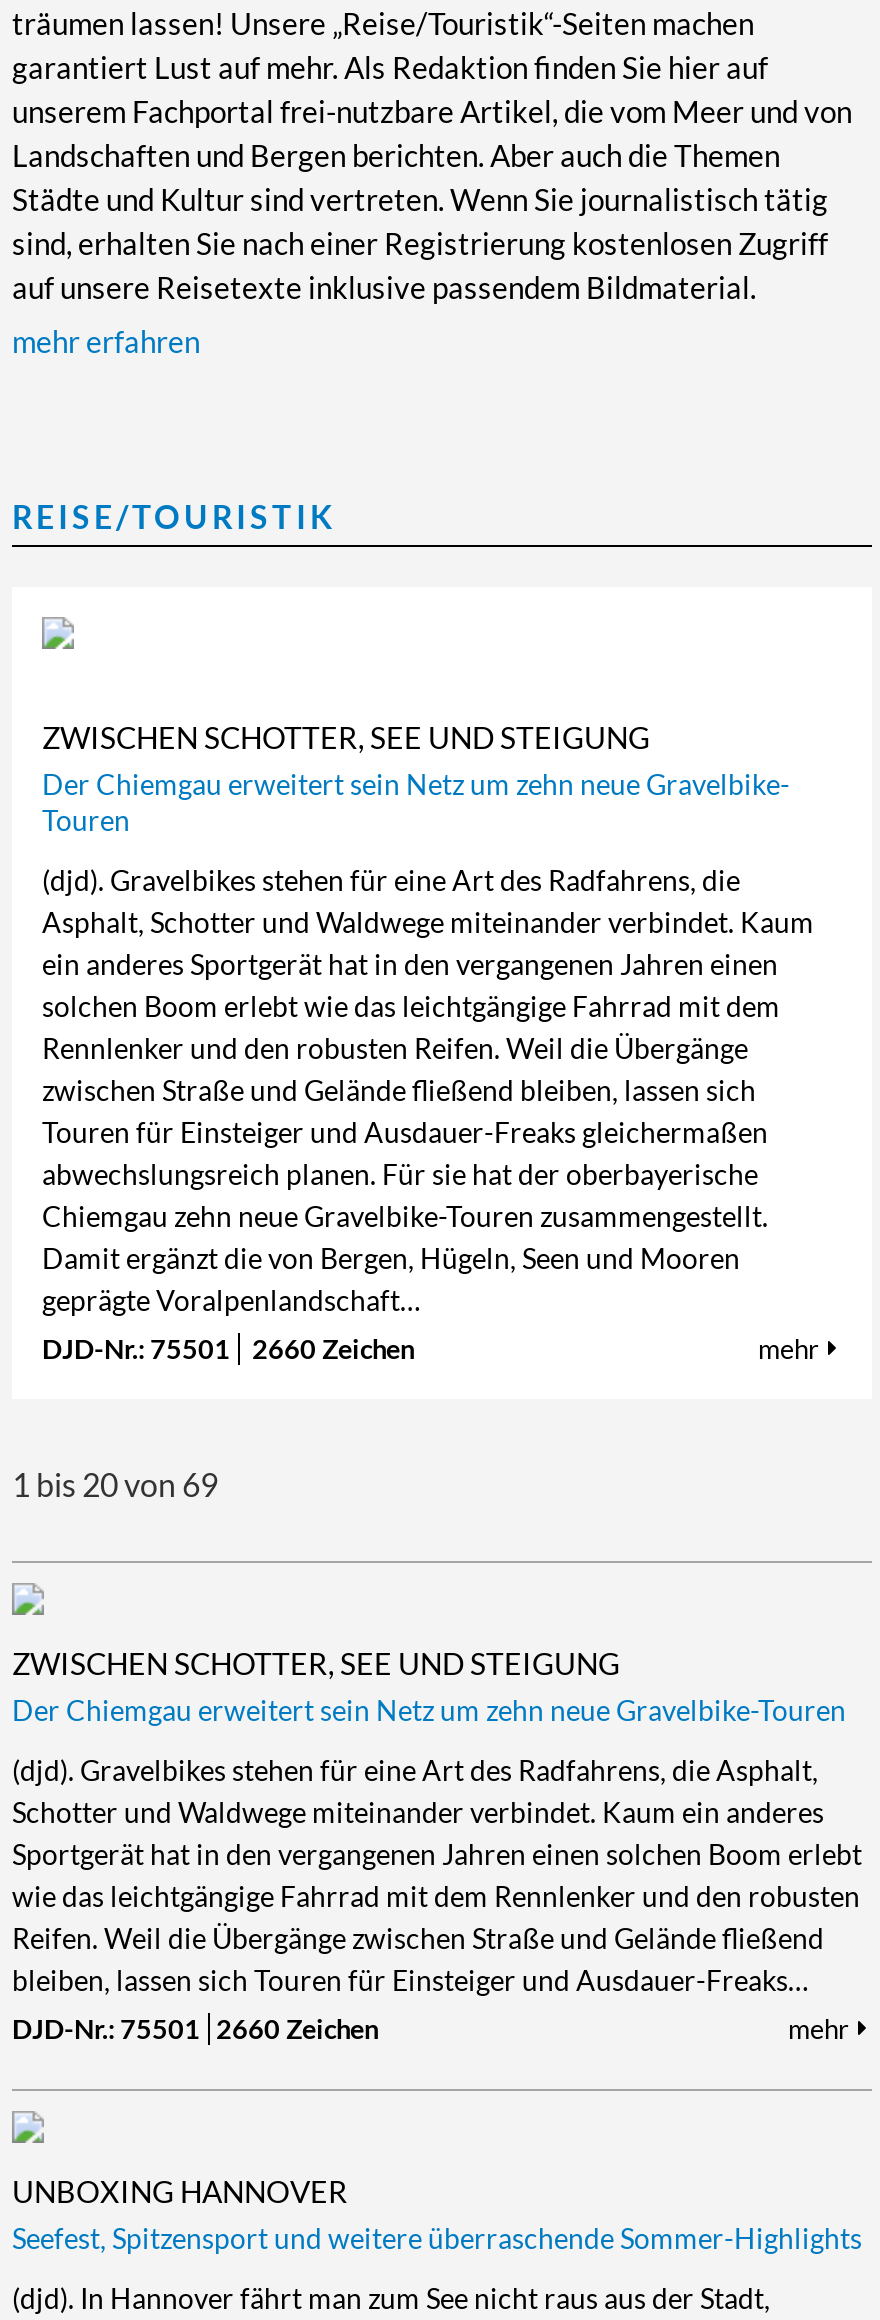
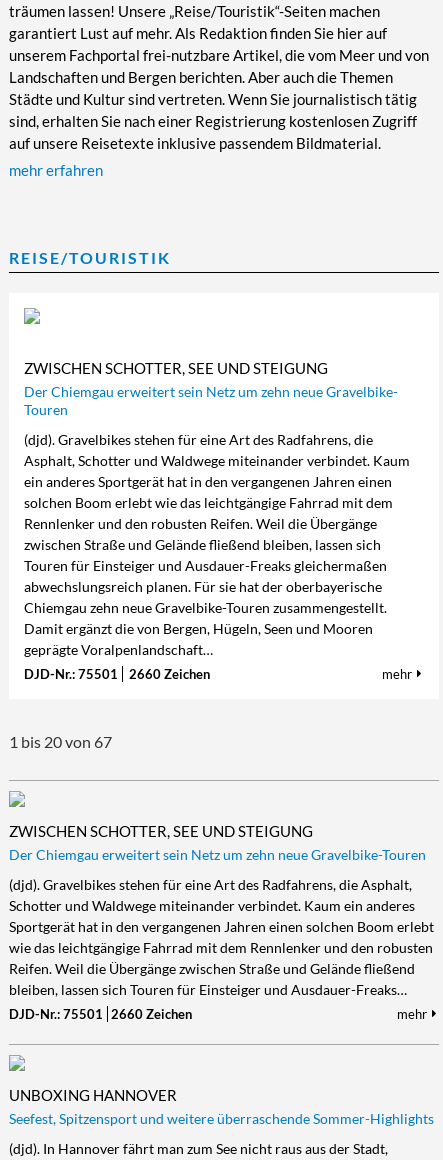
[12,1465,218,1503] 1 bis 20 von 69 -> [9,732,112,751] 1 bis 20 von 67

